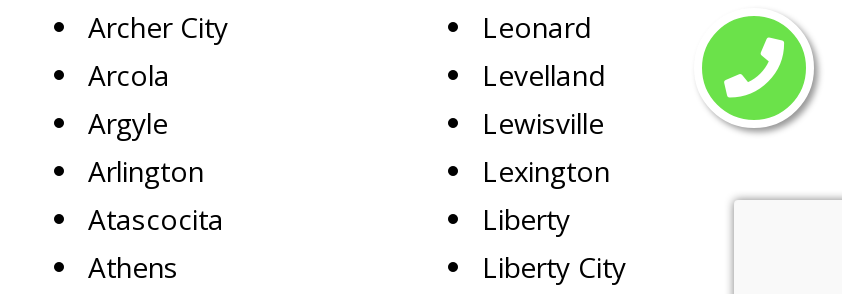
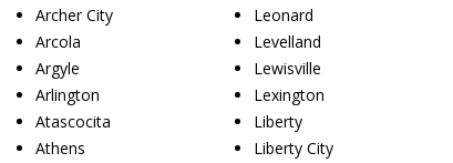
[700,14,820,134] [image] -> none

